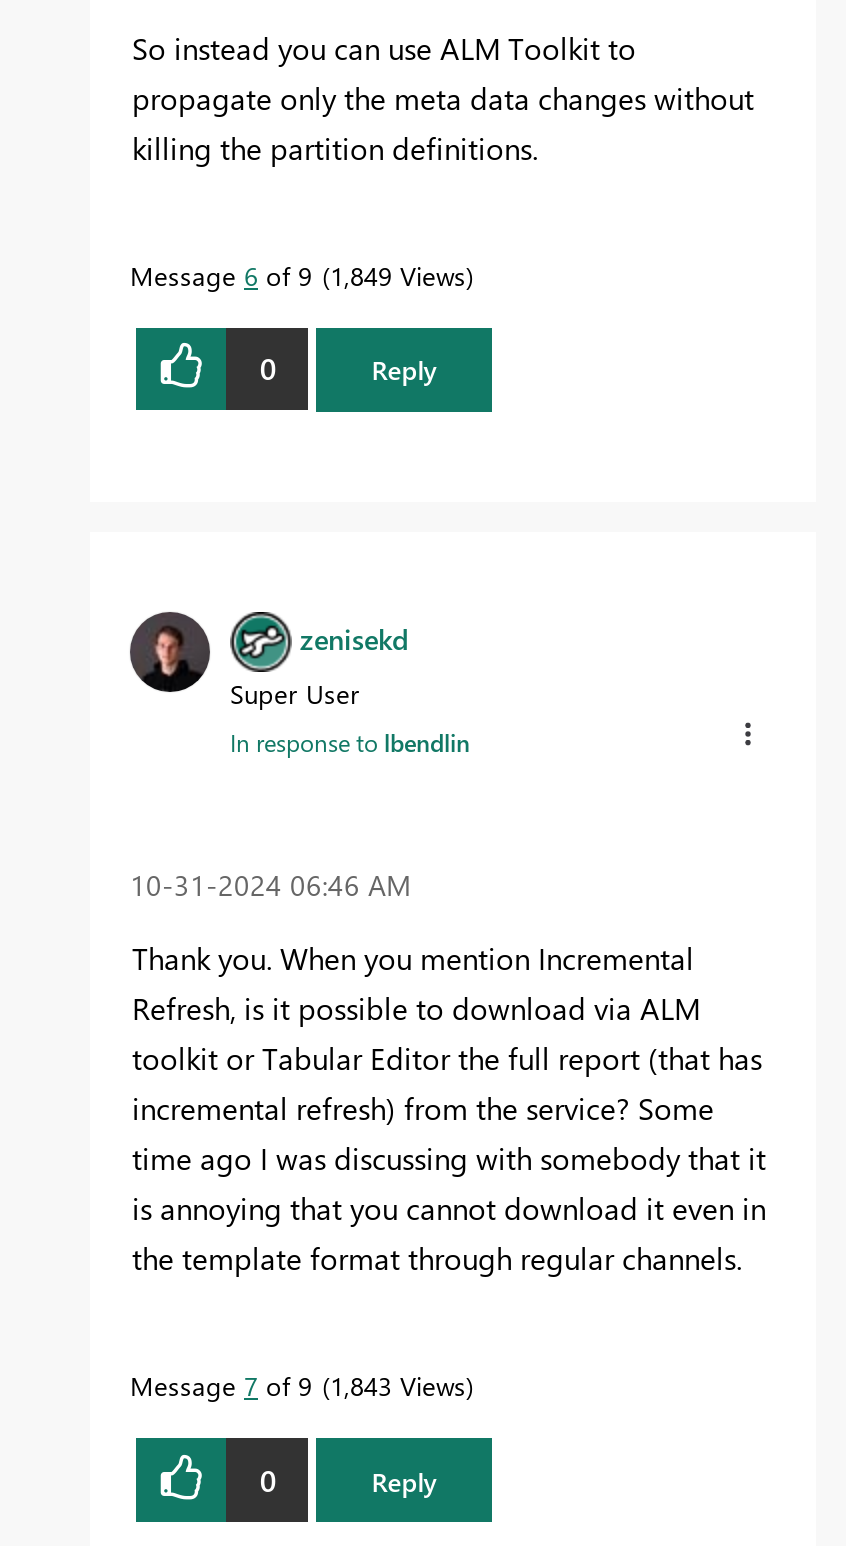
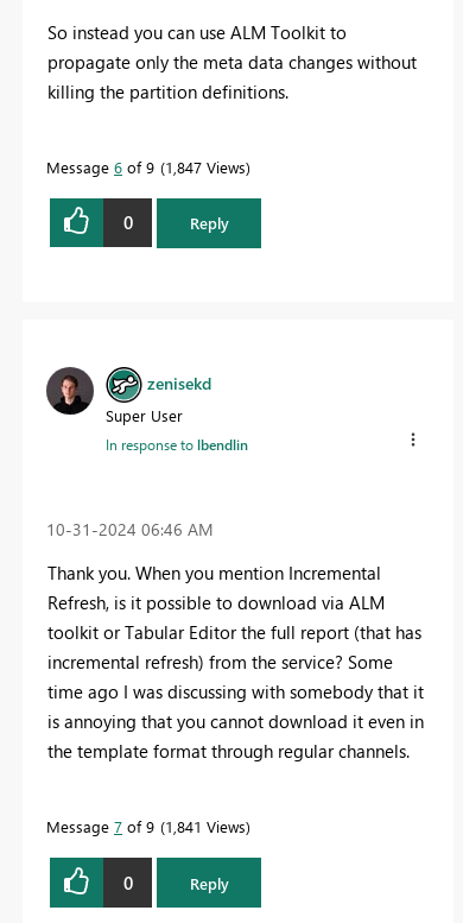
[130,257,466,291] Message 6 of 9 1,849 Views -> [46,156,246,177] Message 6 of 9 1,847 Views
[130,1368,466,1402] Message 7 of 9 1,843 Views -> [46,816,246,836] Message 7 of 9 1,841 Views

